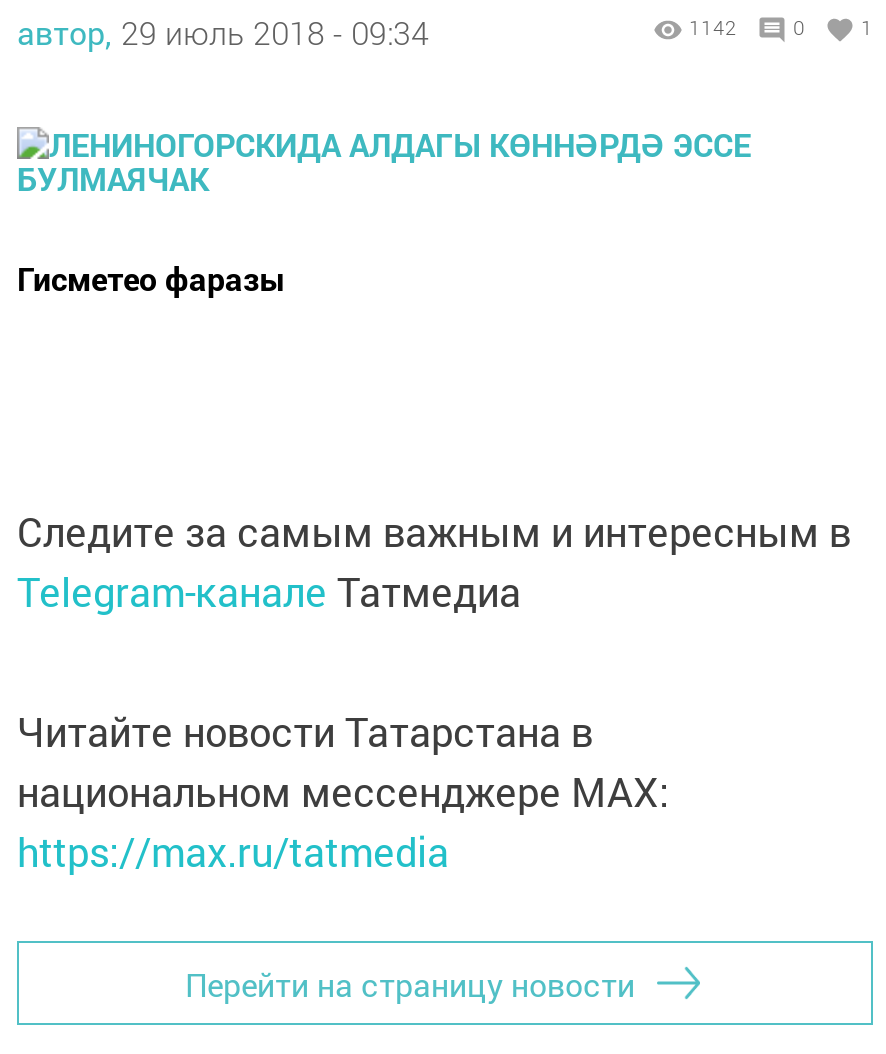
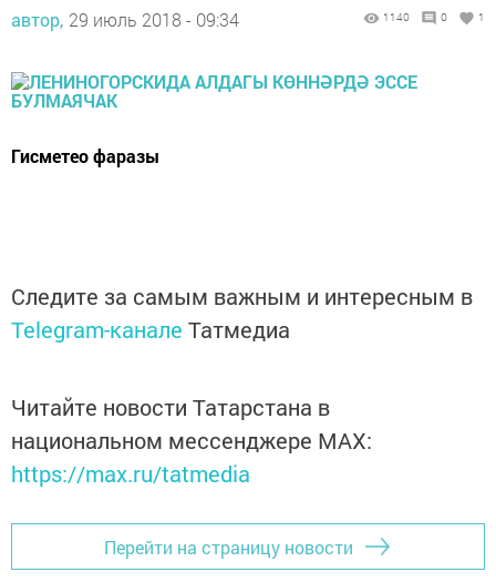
[689,15,737,41] 1142 -> [383,10,410,25] 1140

